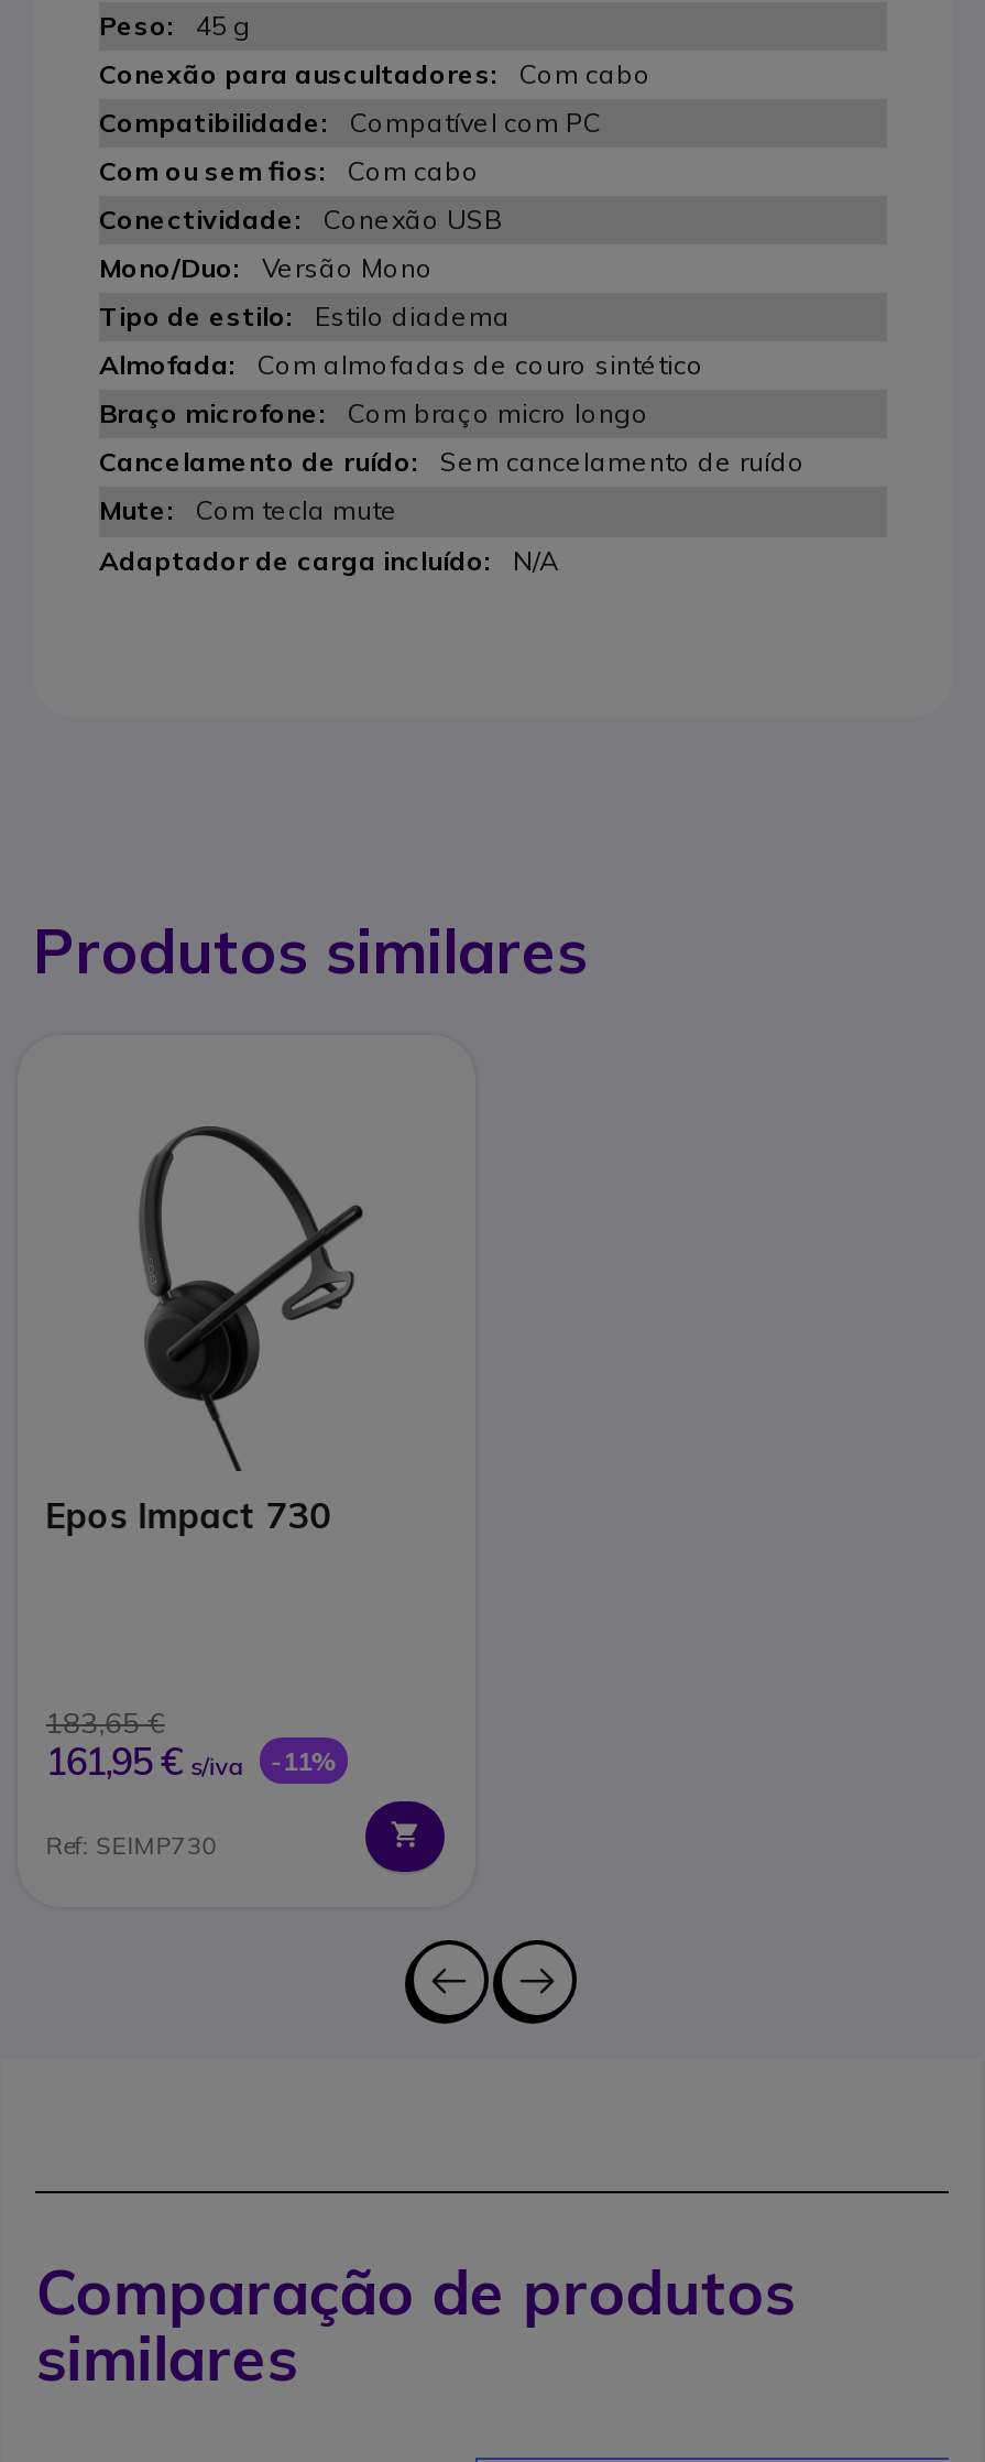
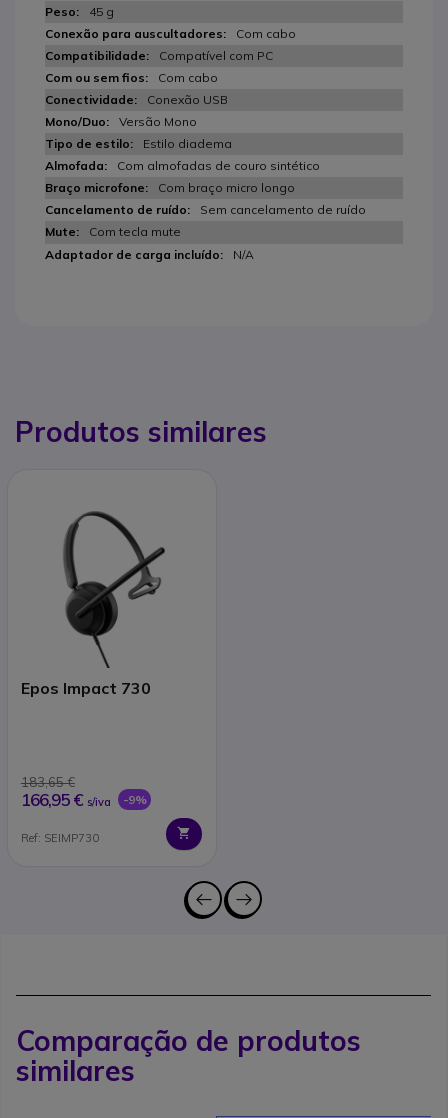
[46,1737,244,1783] 161,95 € s/iva -> [21,789,111,810] 166,95 € s/iva
[270,1744,336,1777] -11% -> [123,792,146,807] -9%

